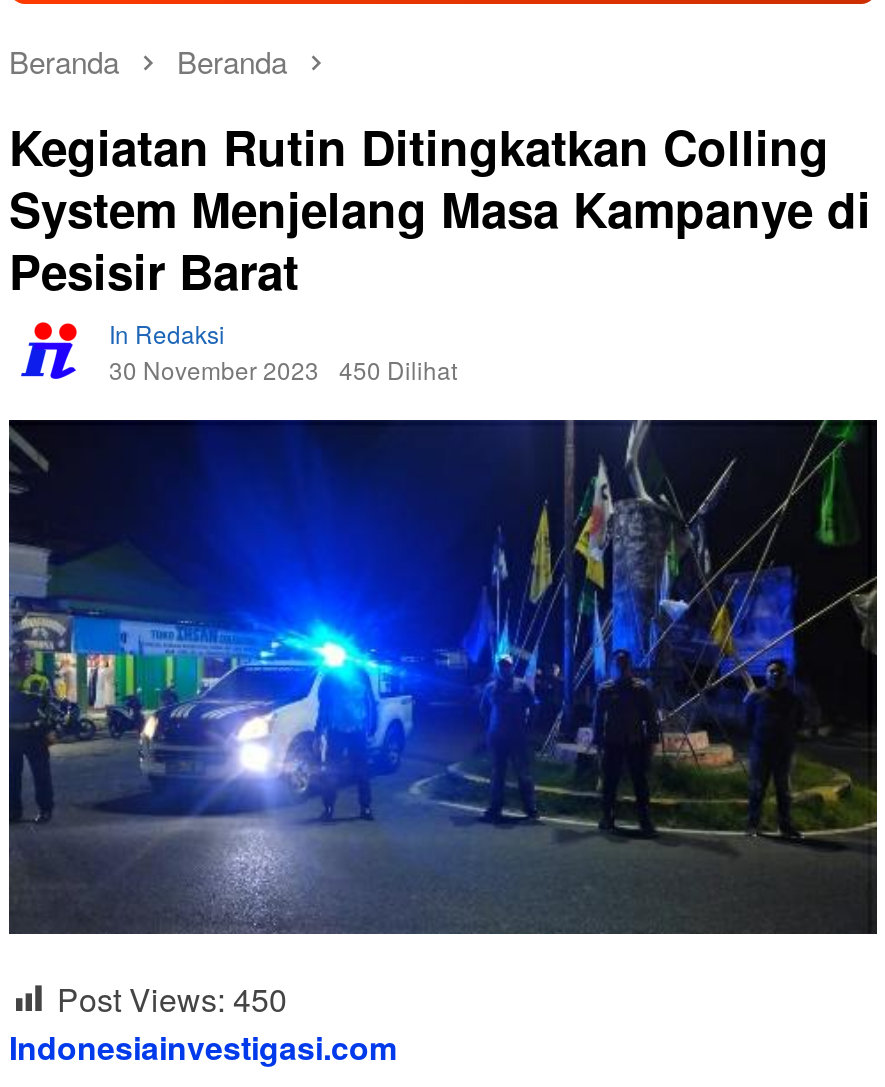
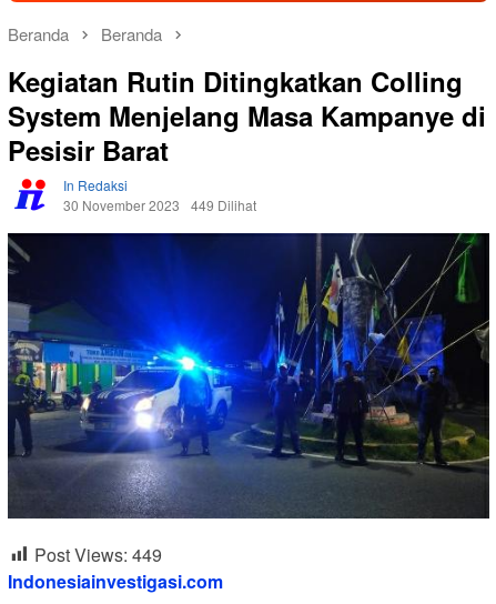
[109,352,457,386] 30 November 2023 450 Dilihat -> [63,196,256,214] 30 November 2023 449 Dilihat
[57,975,287,1021] Post Views: 450 -> [34,541,162,567] Post Views: 449

